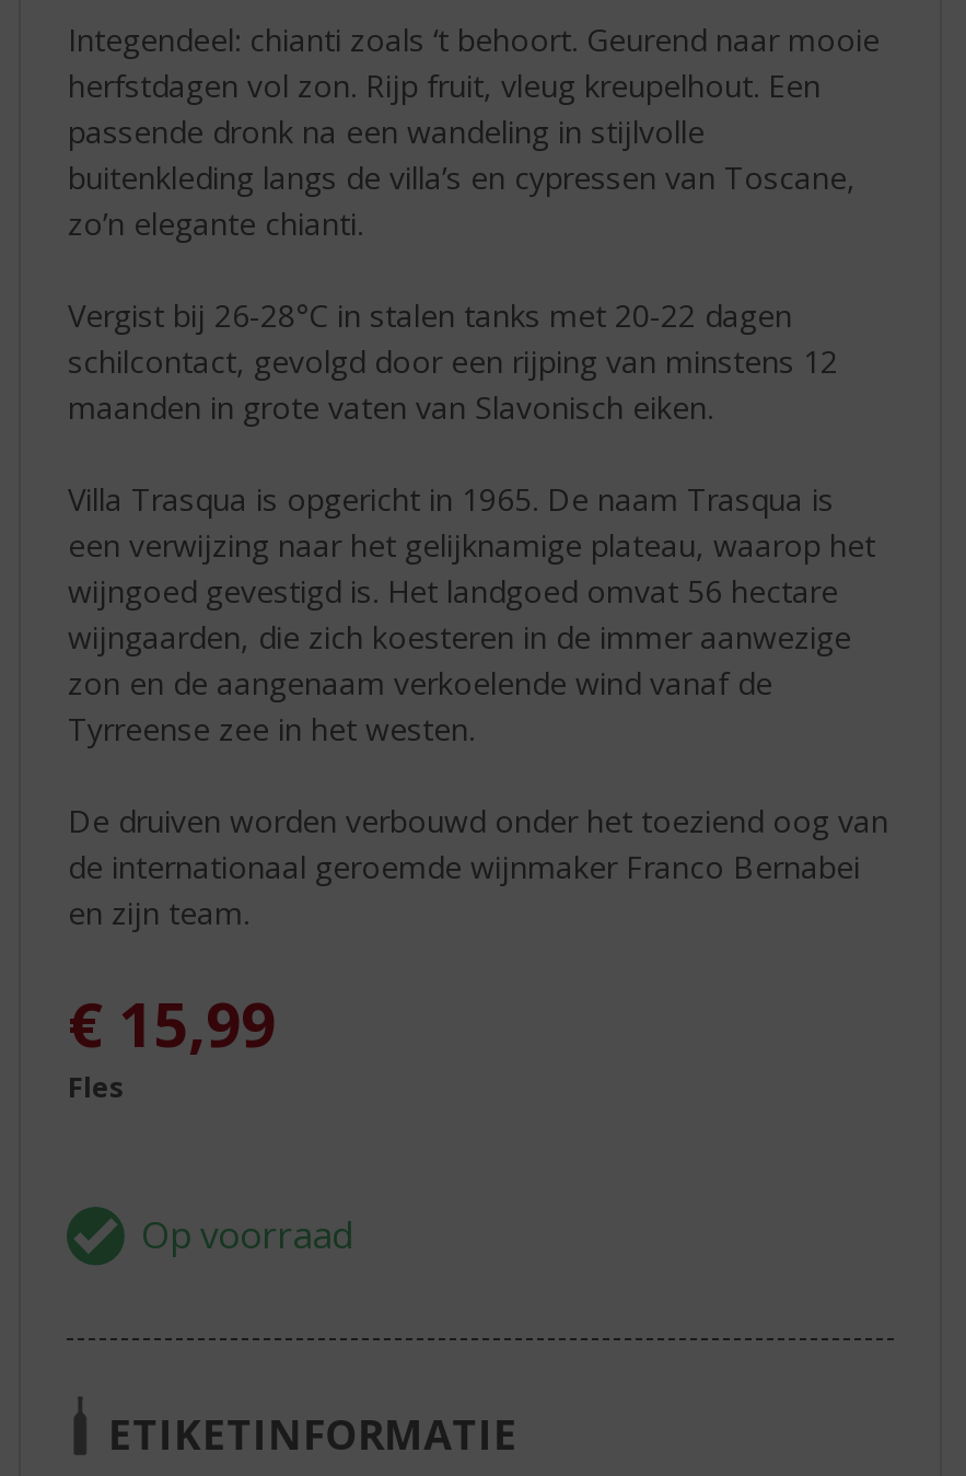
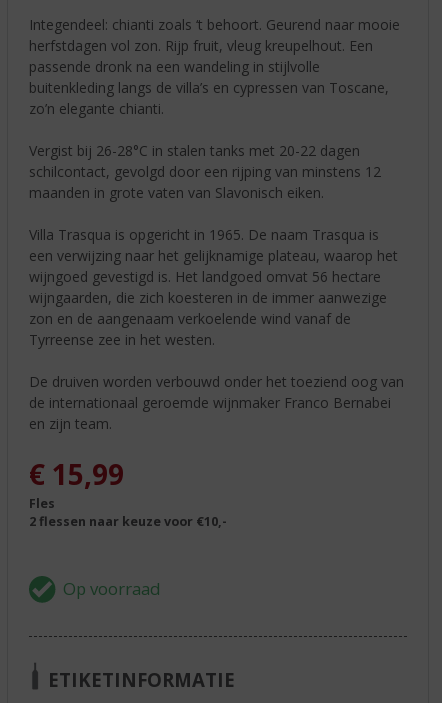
none -> [29,513,227,530] 2 flessen naar keuze voor €10,-

